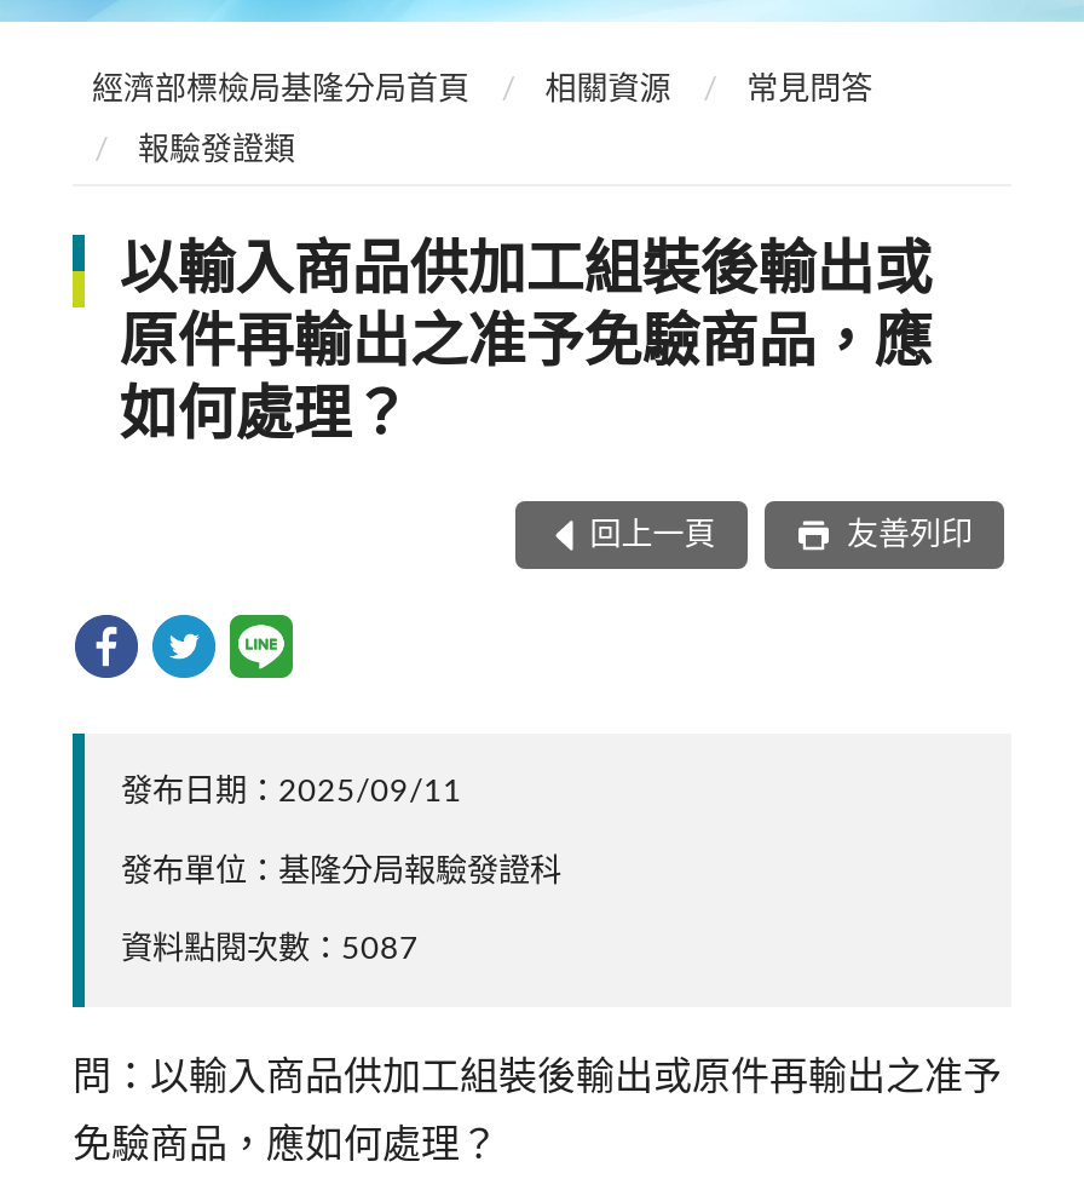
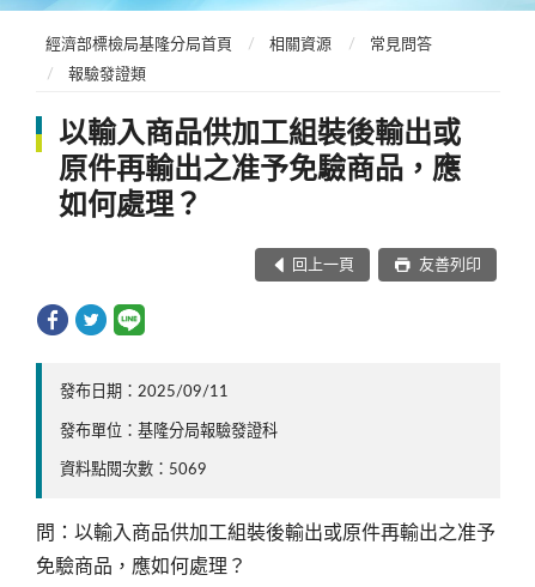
[121,933,419,967] 資料點閱次數：5087 -> [60,462,207,478] 資料點閱次數：5069

